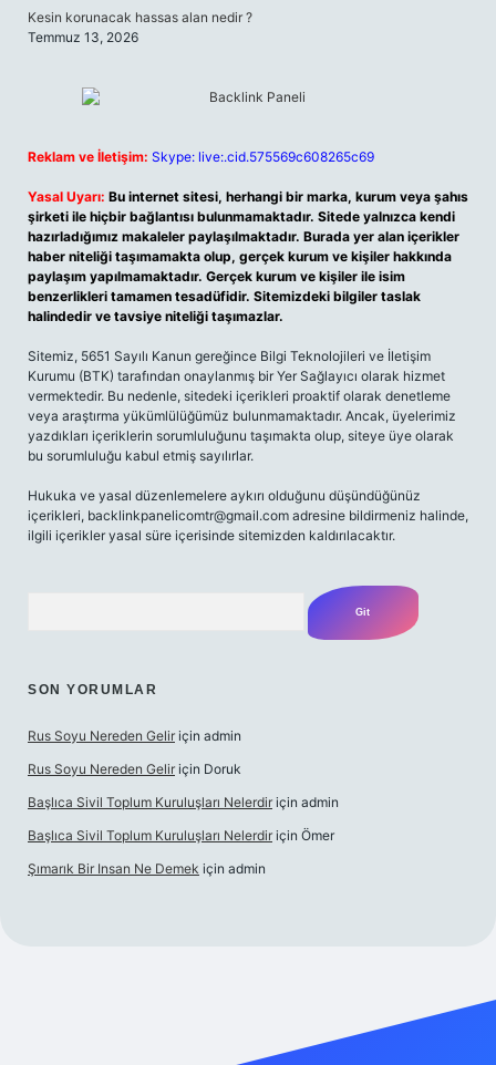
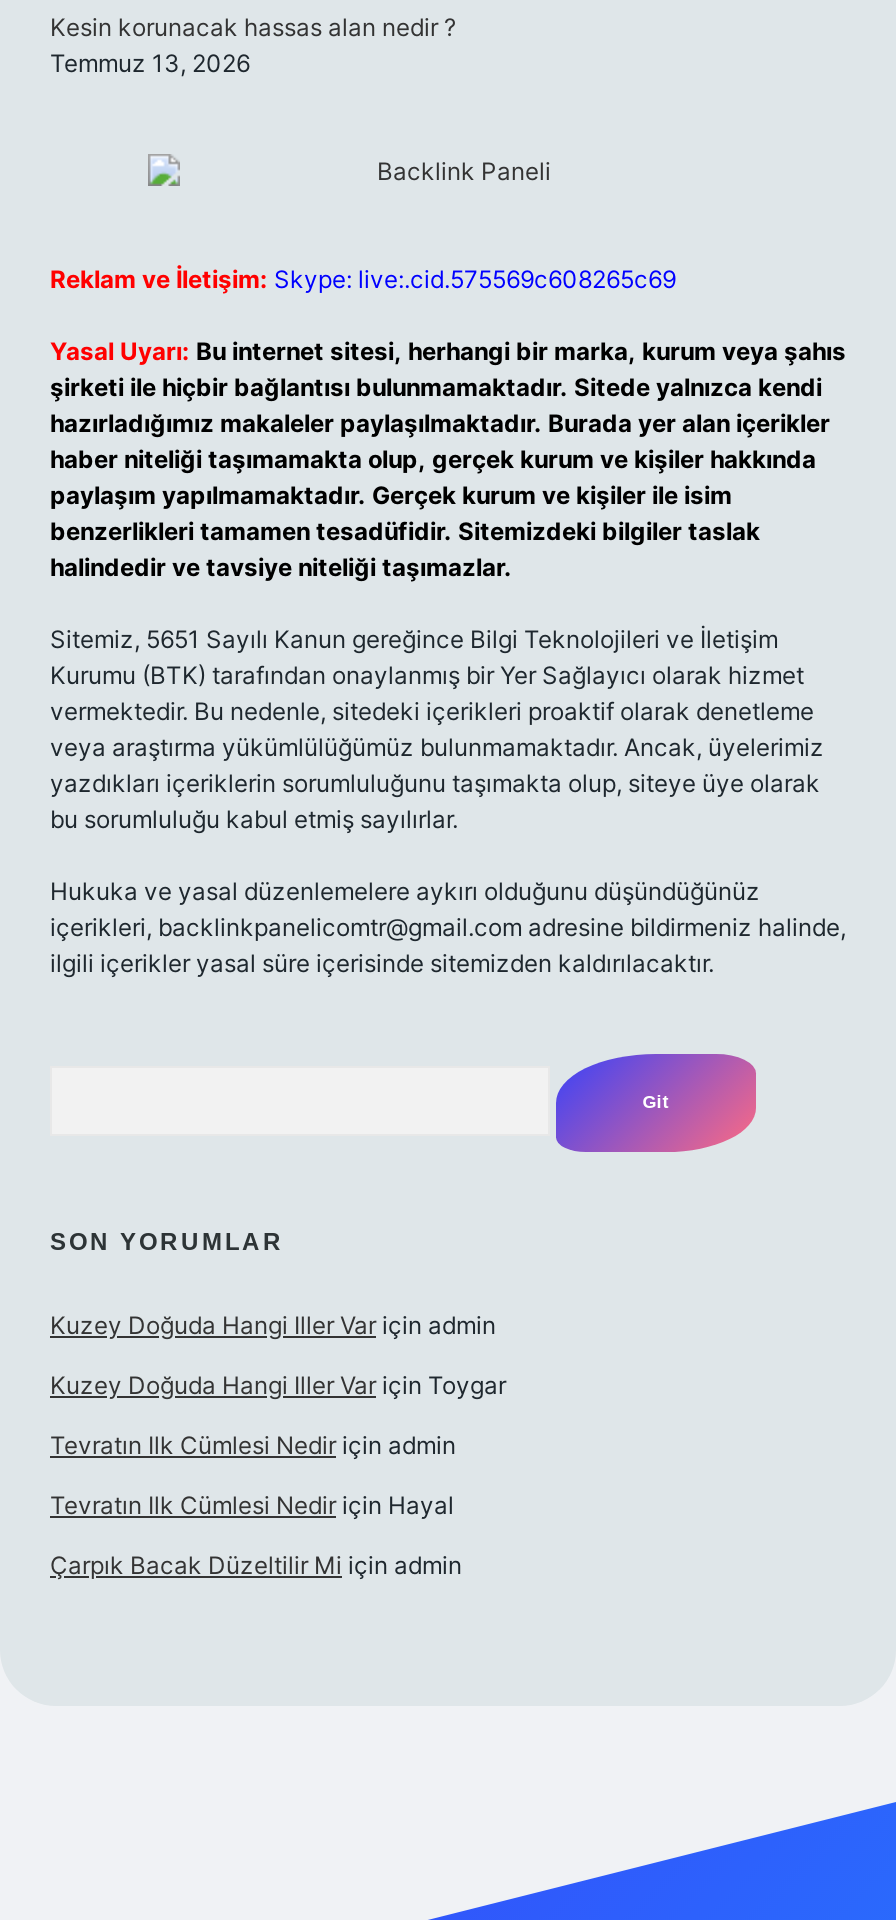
[28,727,241,744] Rus Soyu Nereden Gelir için admin -> [50,1310,496,1340] Kuzey Doğuda Hangi Iller Var için admin
[28,761,241,777] Rus Soyu Nereden Gelir için Doruk -> [50,1370,506,1400] Kuzey Doğuda Hangi Iller Var için Toygar
[28,794,339,810] Başlıca Sivil Toplum Kuruluşları Nelerdir için admin -> [50,1430,456,1460] Tevratın Ilk Cümlesi Nedir için admin
[28,827,334,844] Başlıca Sivil Toplum Kuruluşları Nelerdir için Ömer -> [50,1490,454,1520] Tevratın Ilk Cümlesi Nedir için Hayal
[28,860,266,877] Şımarık Bir Insan Ne Demek için admin -> [50,1550,462,1580] Çarpık Bacak Düzeltilir Mi için admin

